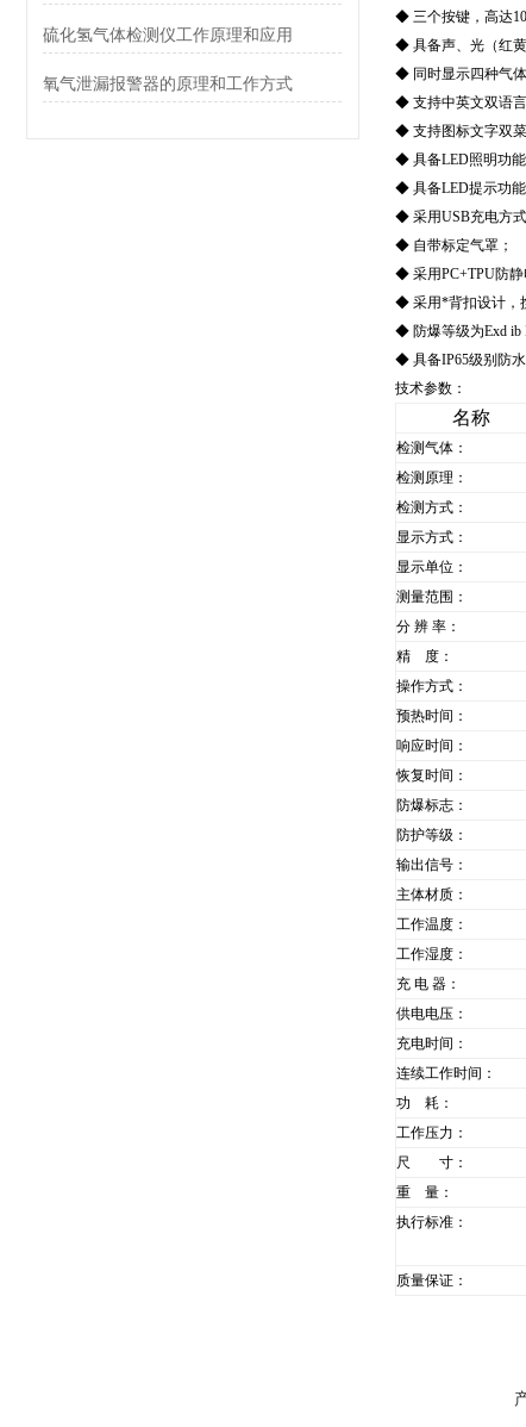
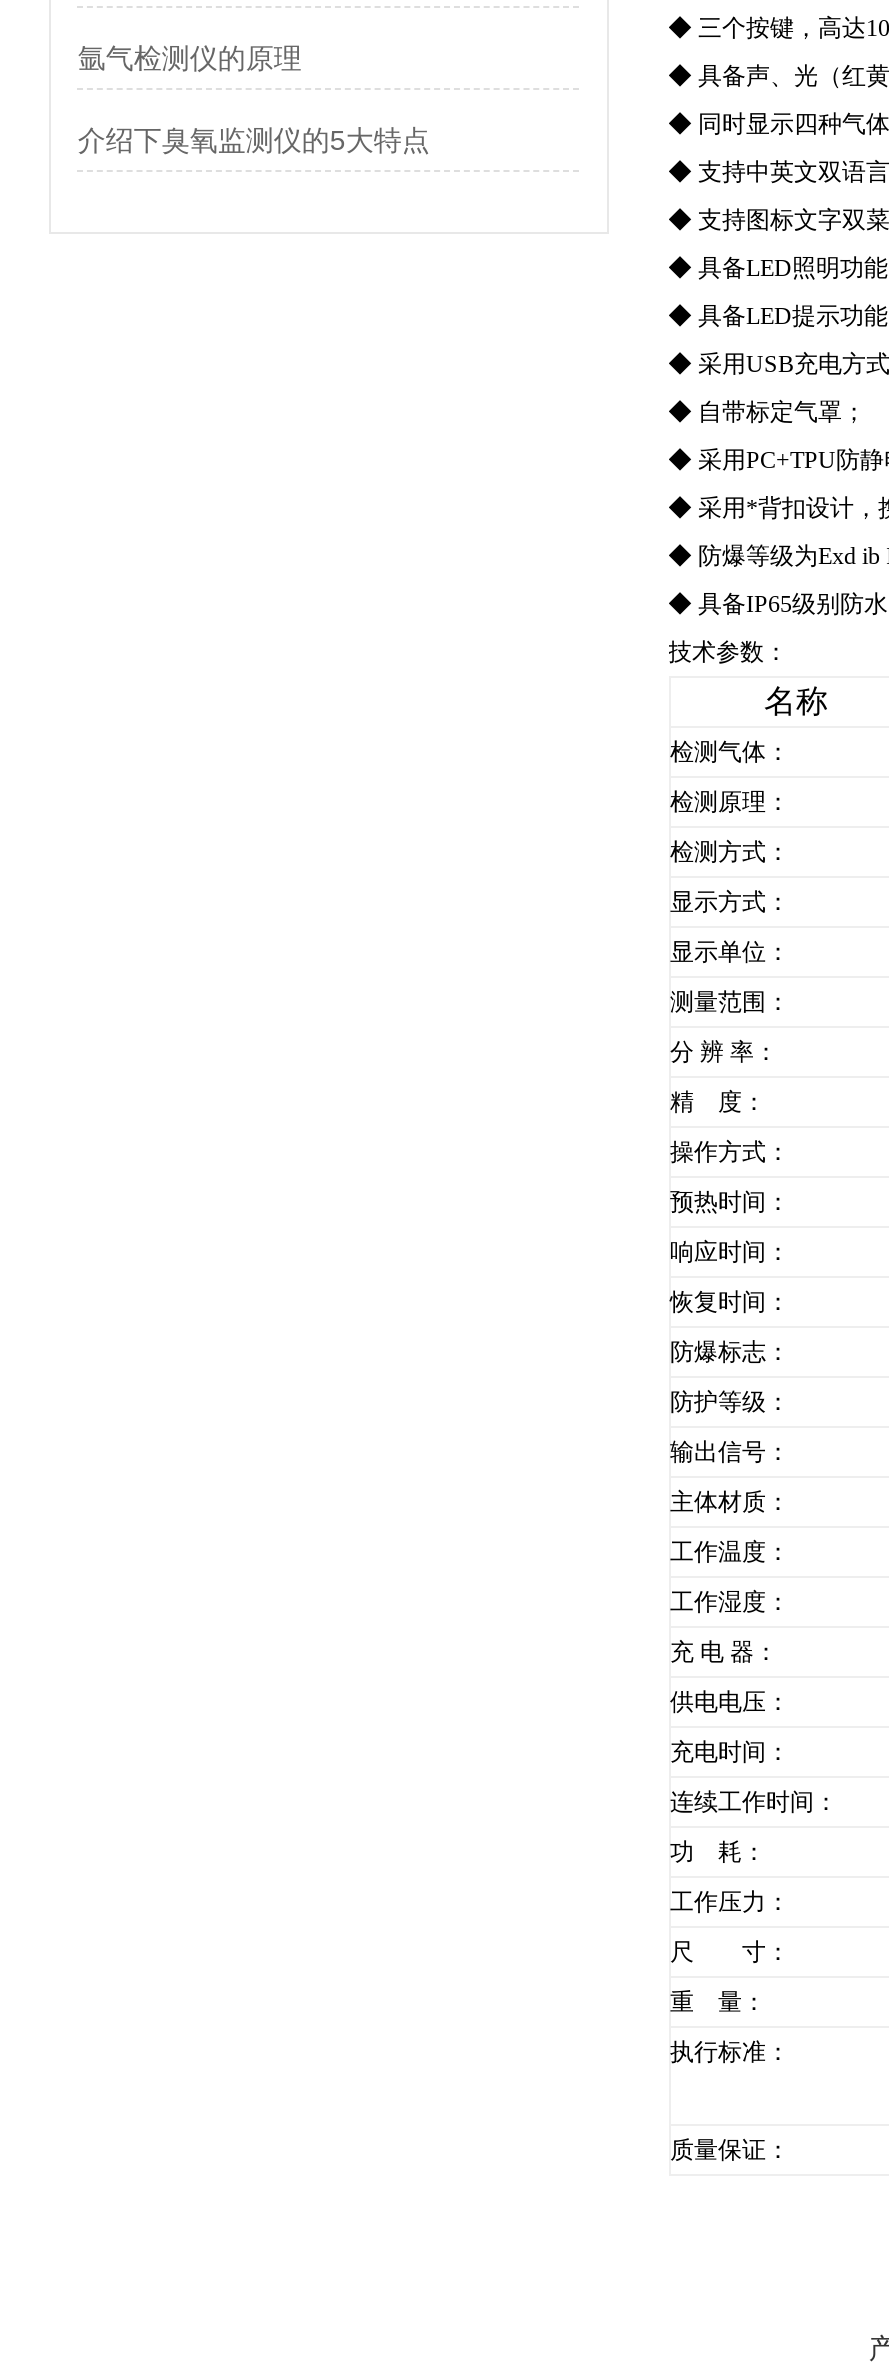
[43,25,293,44] 硫化氢气体检测仪工作原理和应用 -> [78,42,302,74] 氩气检测仪的原理
[43,74,293,93] 氧气泄漏报警器的原理和工作方式 -> [78,124,430,156] 介绍下臭氧监测仪的5大特点

